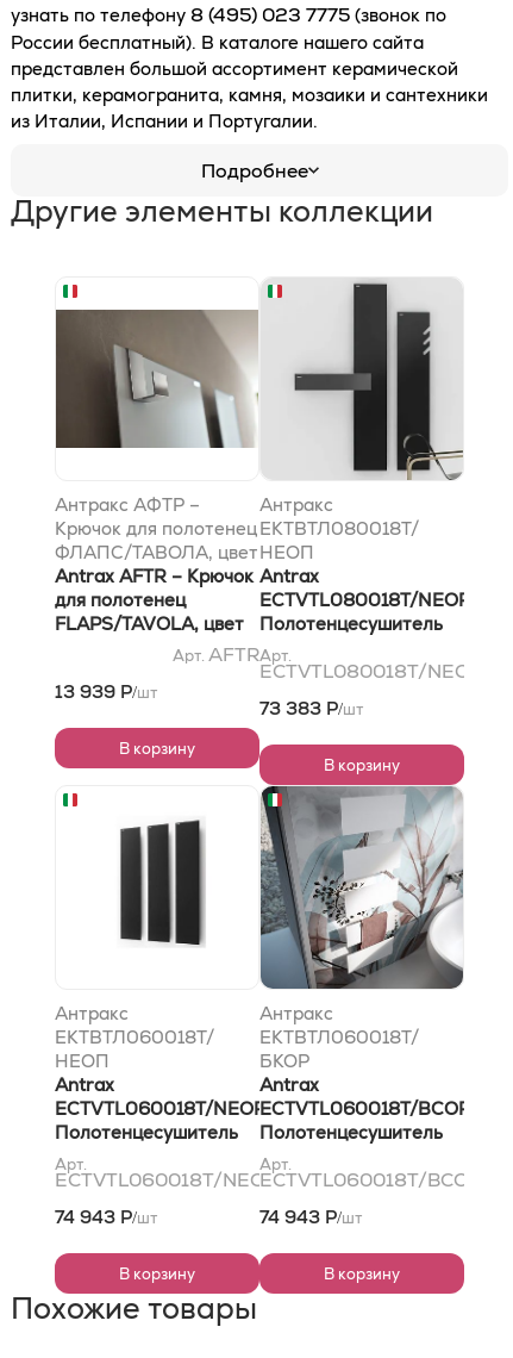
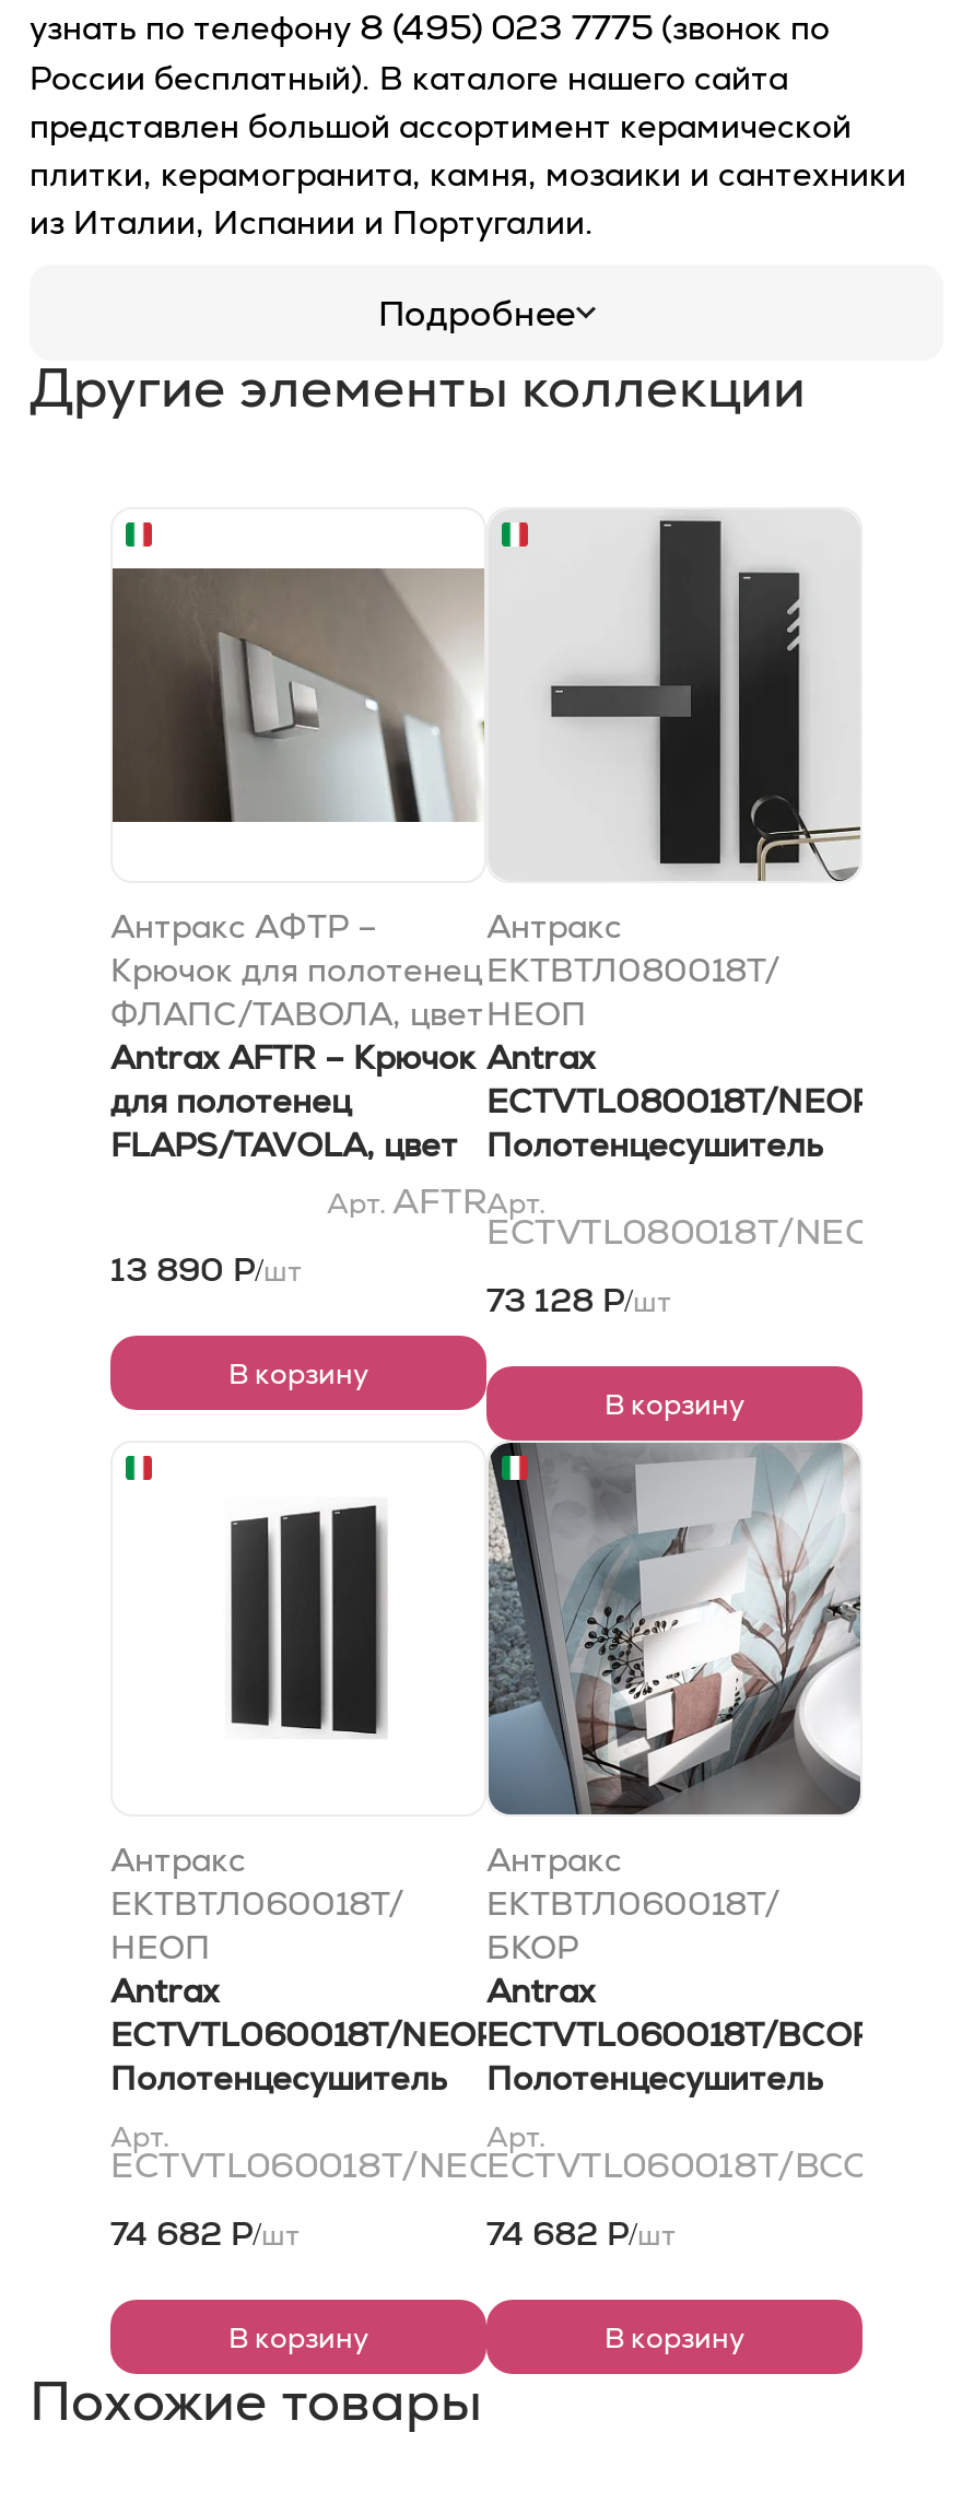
[55,680,158,703] 13 939 Р/шт -> [110,1248,303,1290] 13 890 Р/шт
[259,697,364,720] 73 383 Р/шт -> [486,1279,672,1320] 73 128 Р/шт
[55,1206,158,1228] 74 943 Р/шт -> [110,2212,301,2254] 74 682 Р/шт
[259,1206,363,1228] 74 943 Р/шт -> [486,2212,677,2254] 74 682 Р/шт

